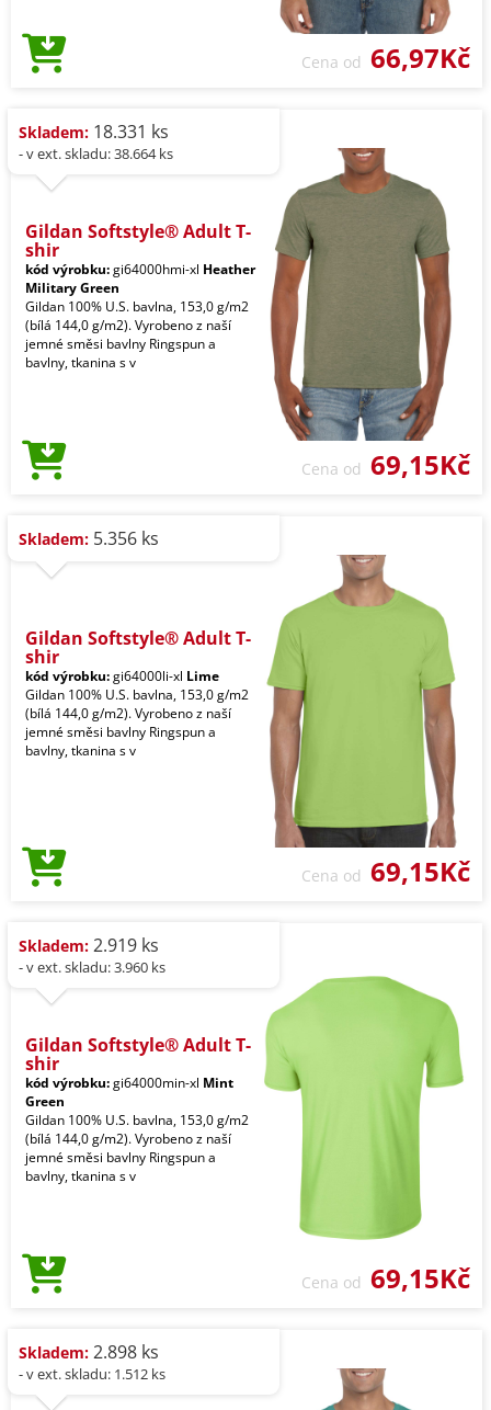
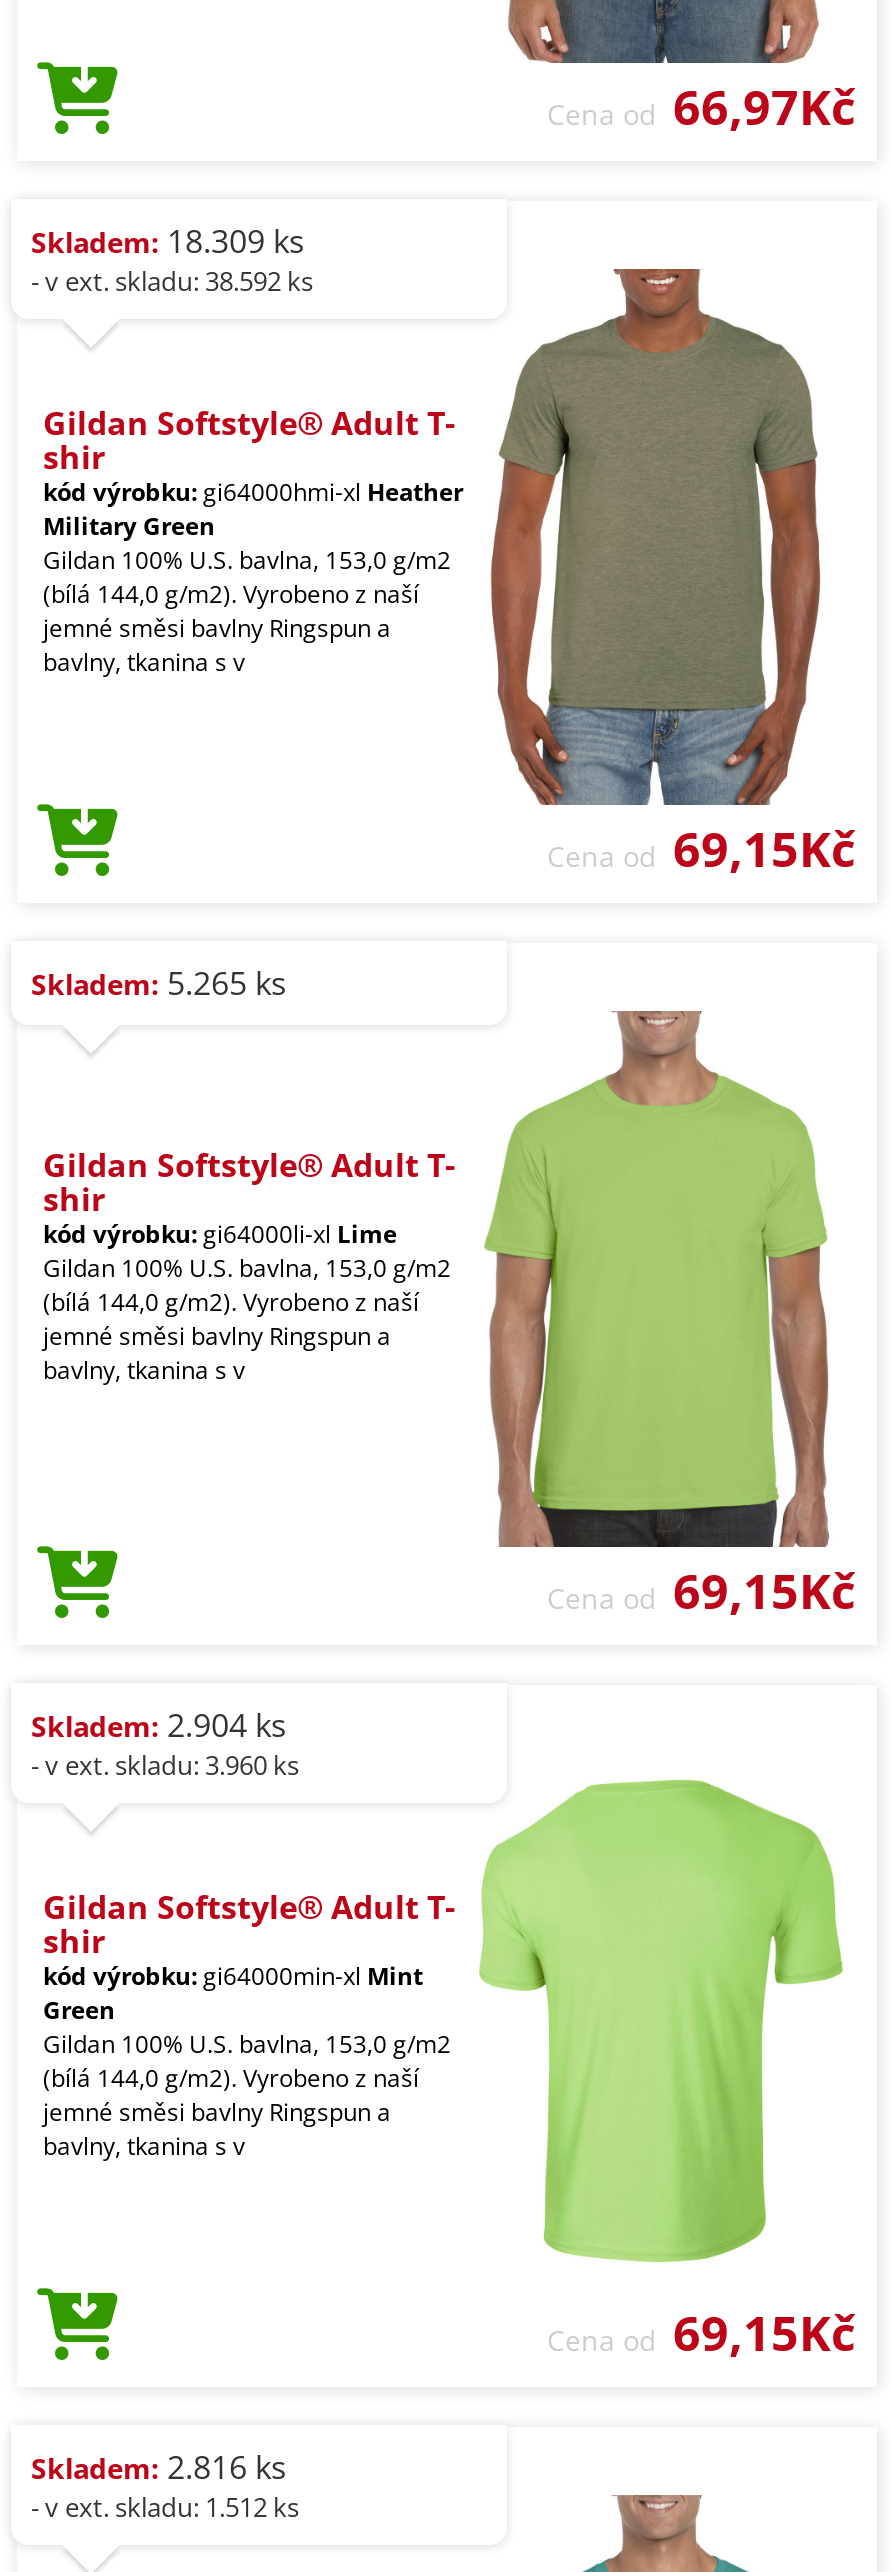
[19,120,169,144] Skladem: 18.331 ks -> [31,218,305,262] Skladem: 18.309 ks
[19,144,173,163] - v ext. skladu: 38.664 ks -> [31,262,313,298] - v ext. skladu: 38.592 ks
[19,526,159,551] Skladem: 5.356 ks -> [31,960,287,1004] Skladem: 5.265 ks
[19,933,159,957] Skladem: 2.919 ks -> [31,1702,287,1746] Skladem: 2.904 ks
[19,1340,159,1364] Skladem: 2.898 ks -> [31,2444,287,2488] Skladem: 2.816 ks

